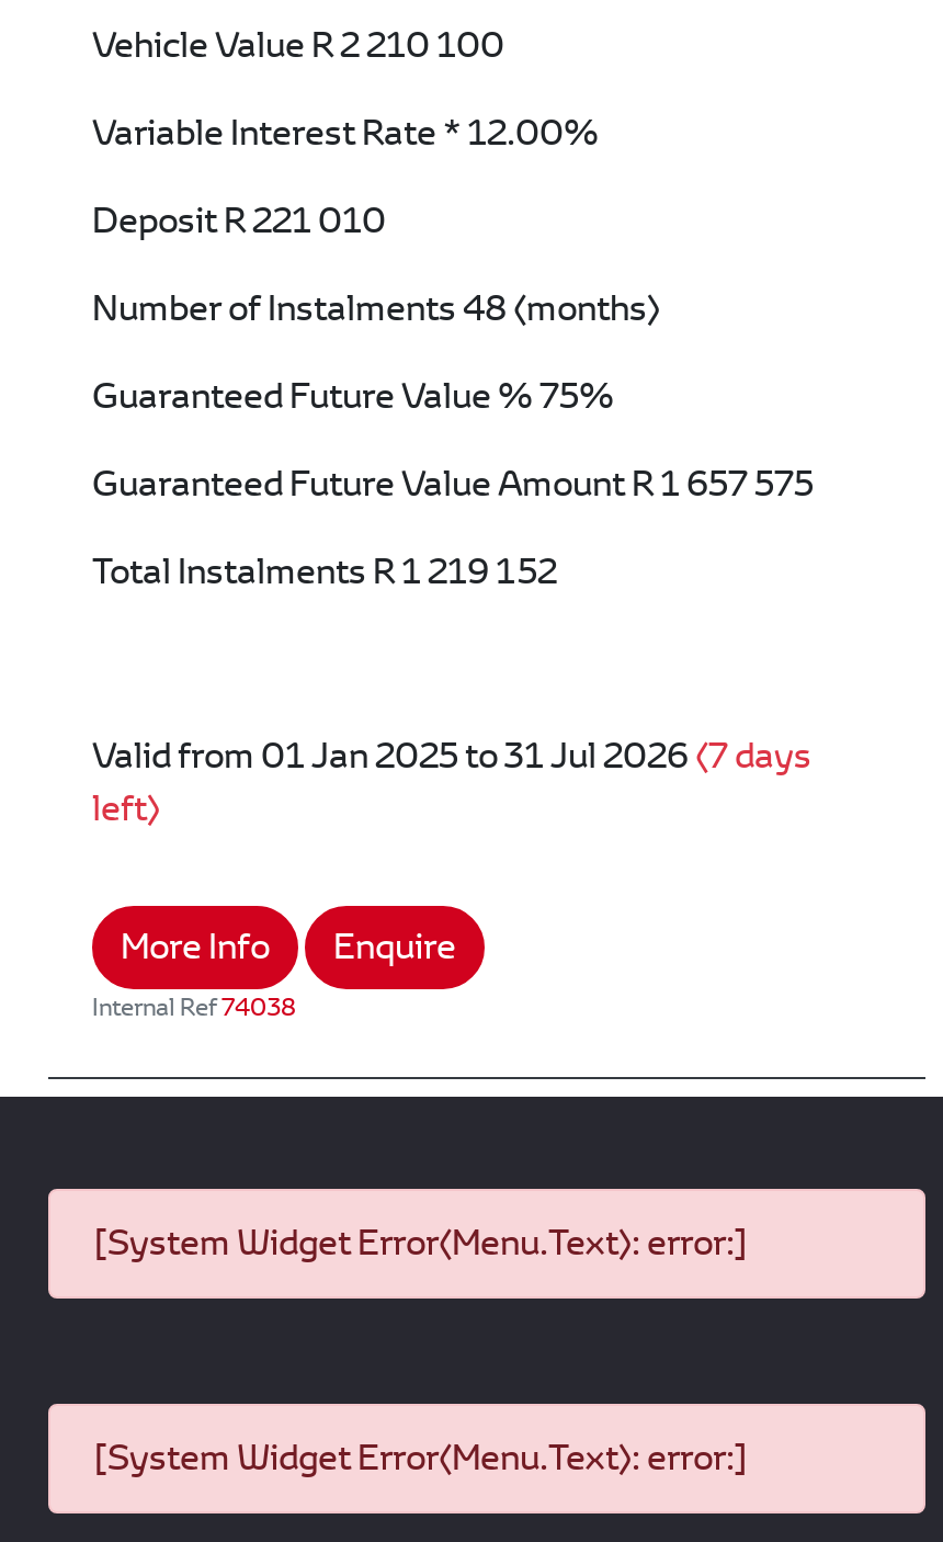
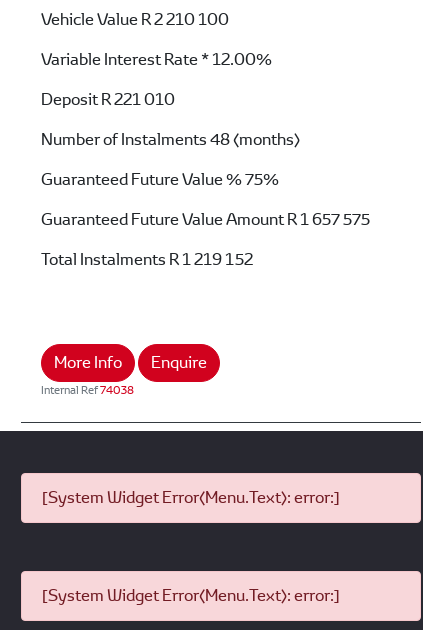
[92,733,811,831] Valid from 01 Jan 2025 to 31 Jul 2026 (7 days | left) -> none

